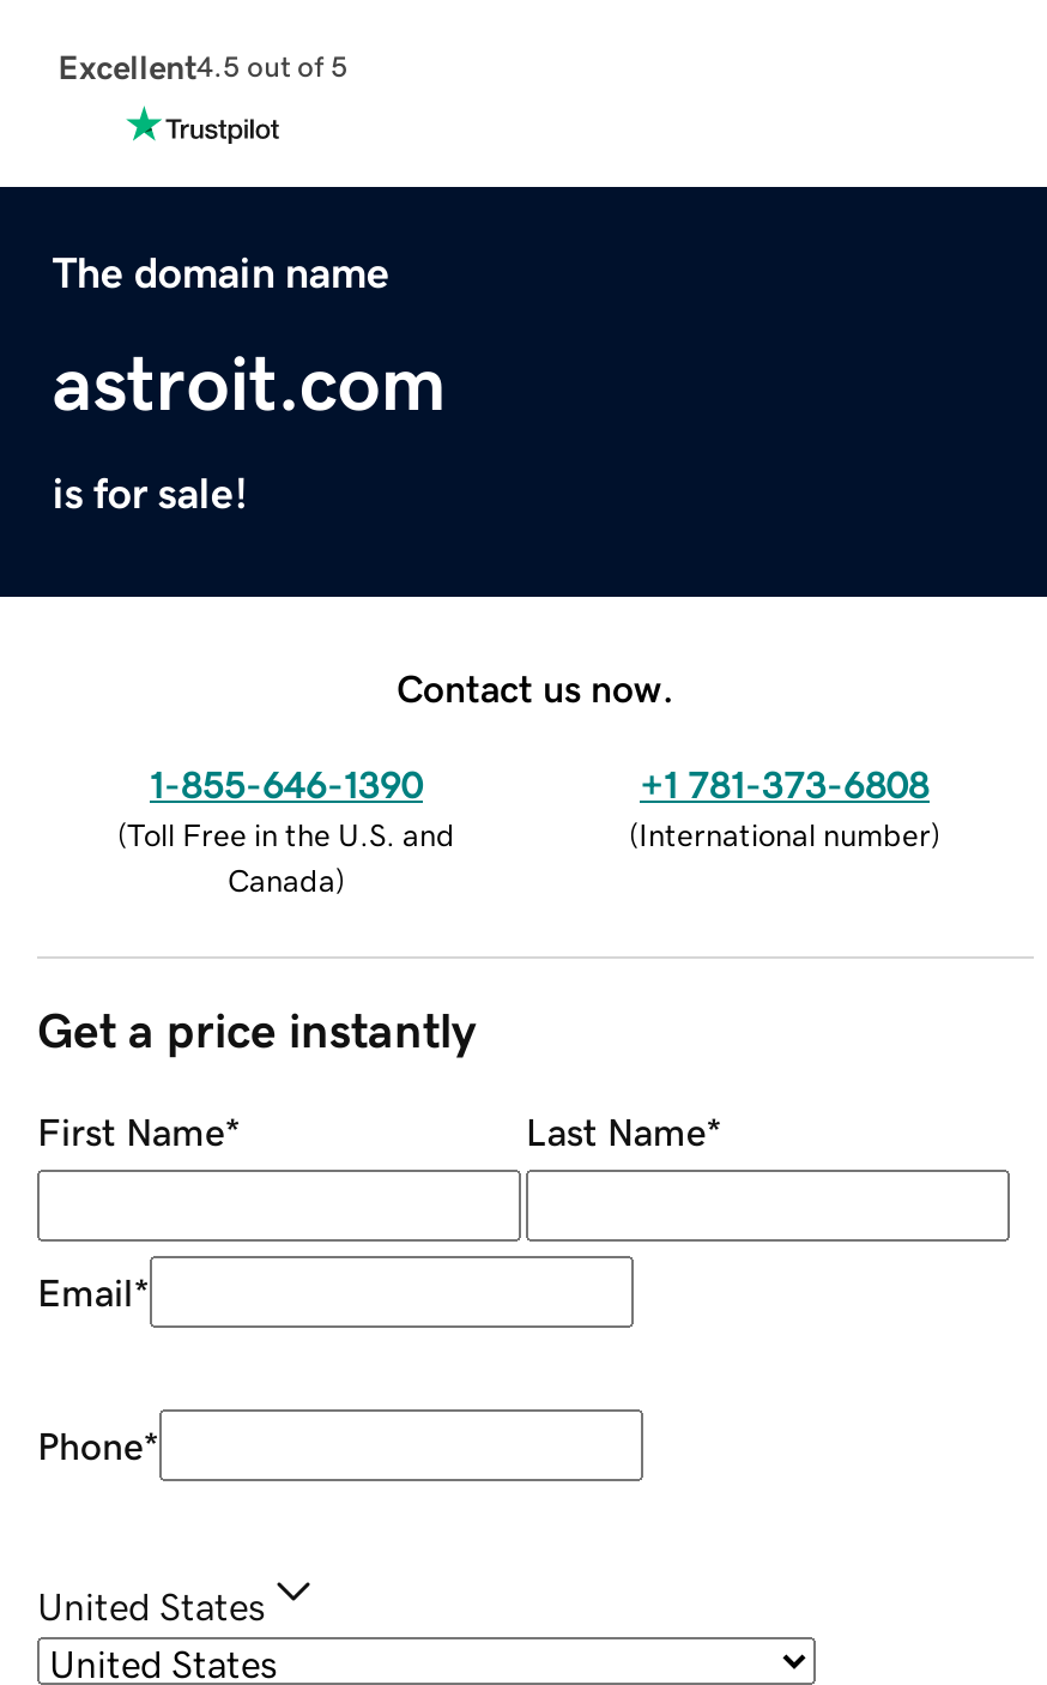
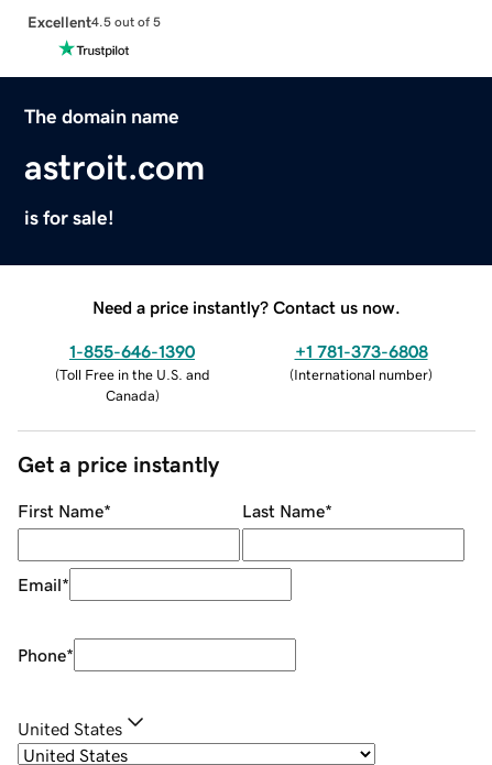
[397,668,674,706] Contact us now. -> [92,298,401,315] Need a price instantly? Contact us now.

